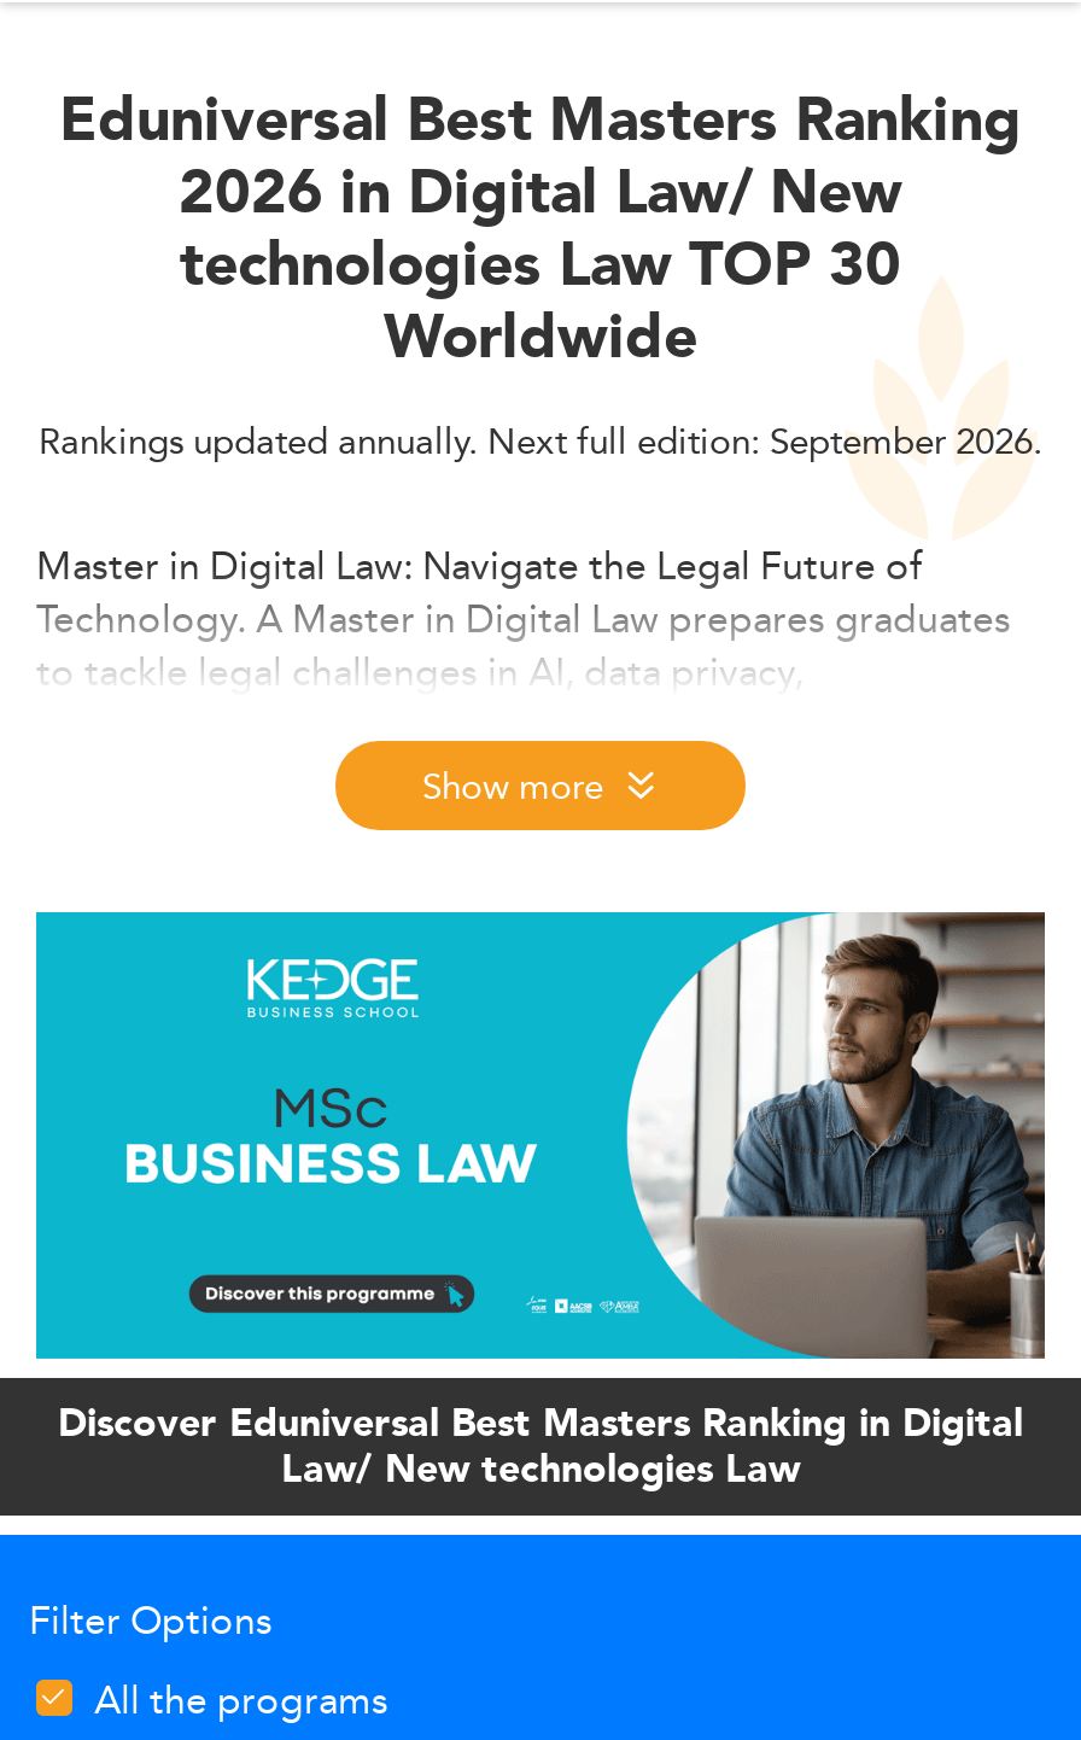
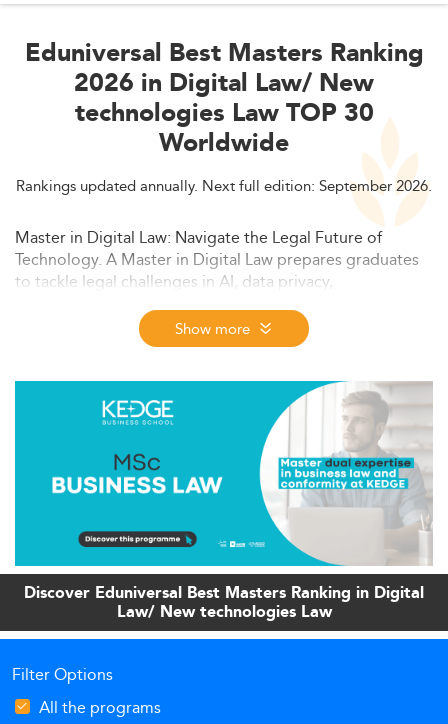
[637,912,1045,1359] [image] -> [264,382,432,566] [image]

